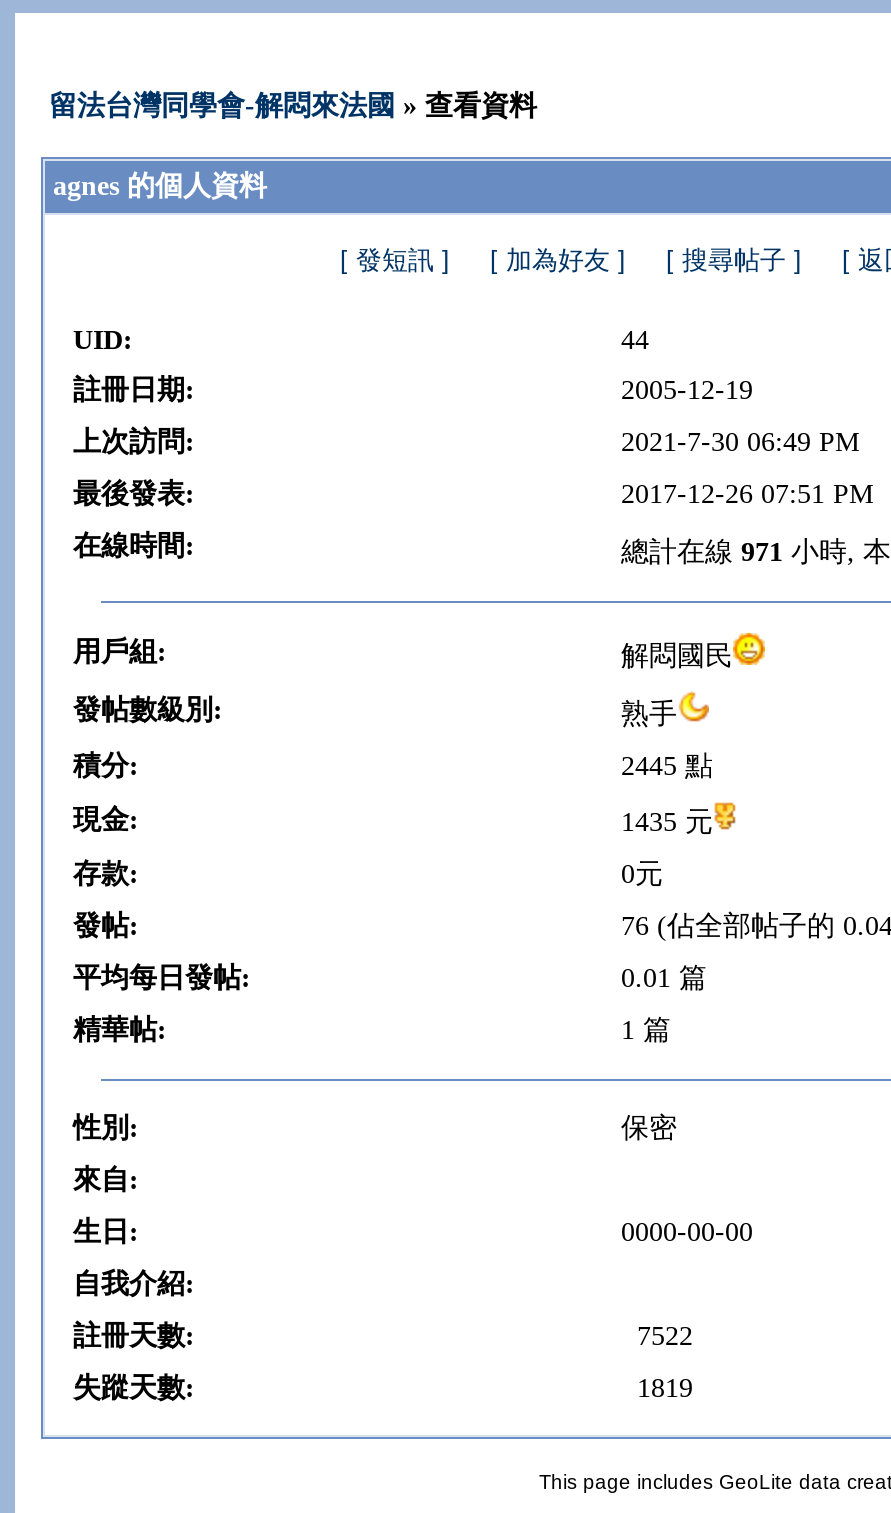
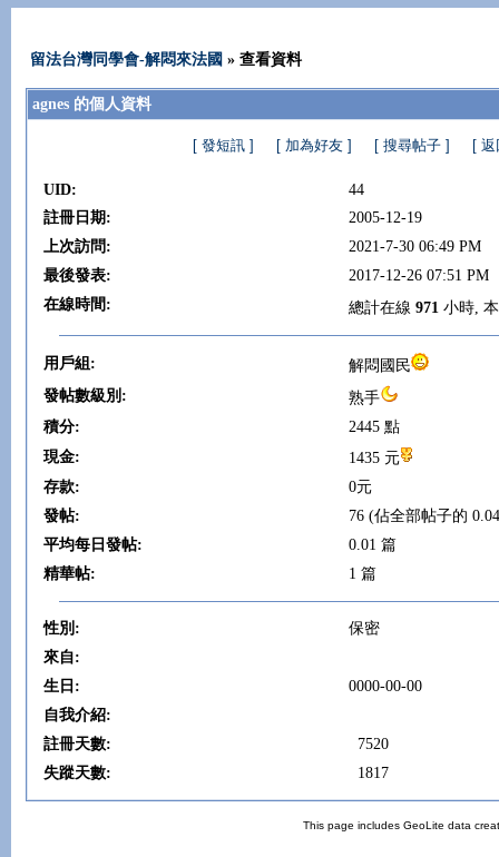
[621,1321,693,1351] 7522 -> [349,736,389,752] 7520
[621,1373,693,1403] 1819 -> [349,765,389,781] 1817

